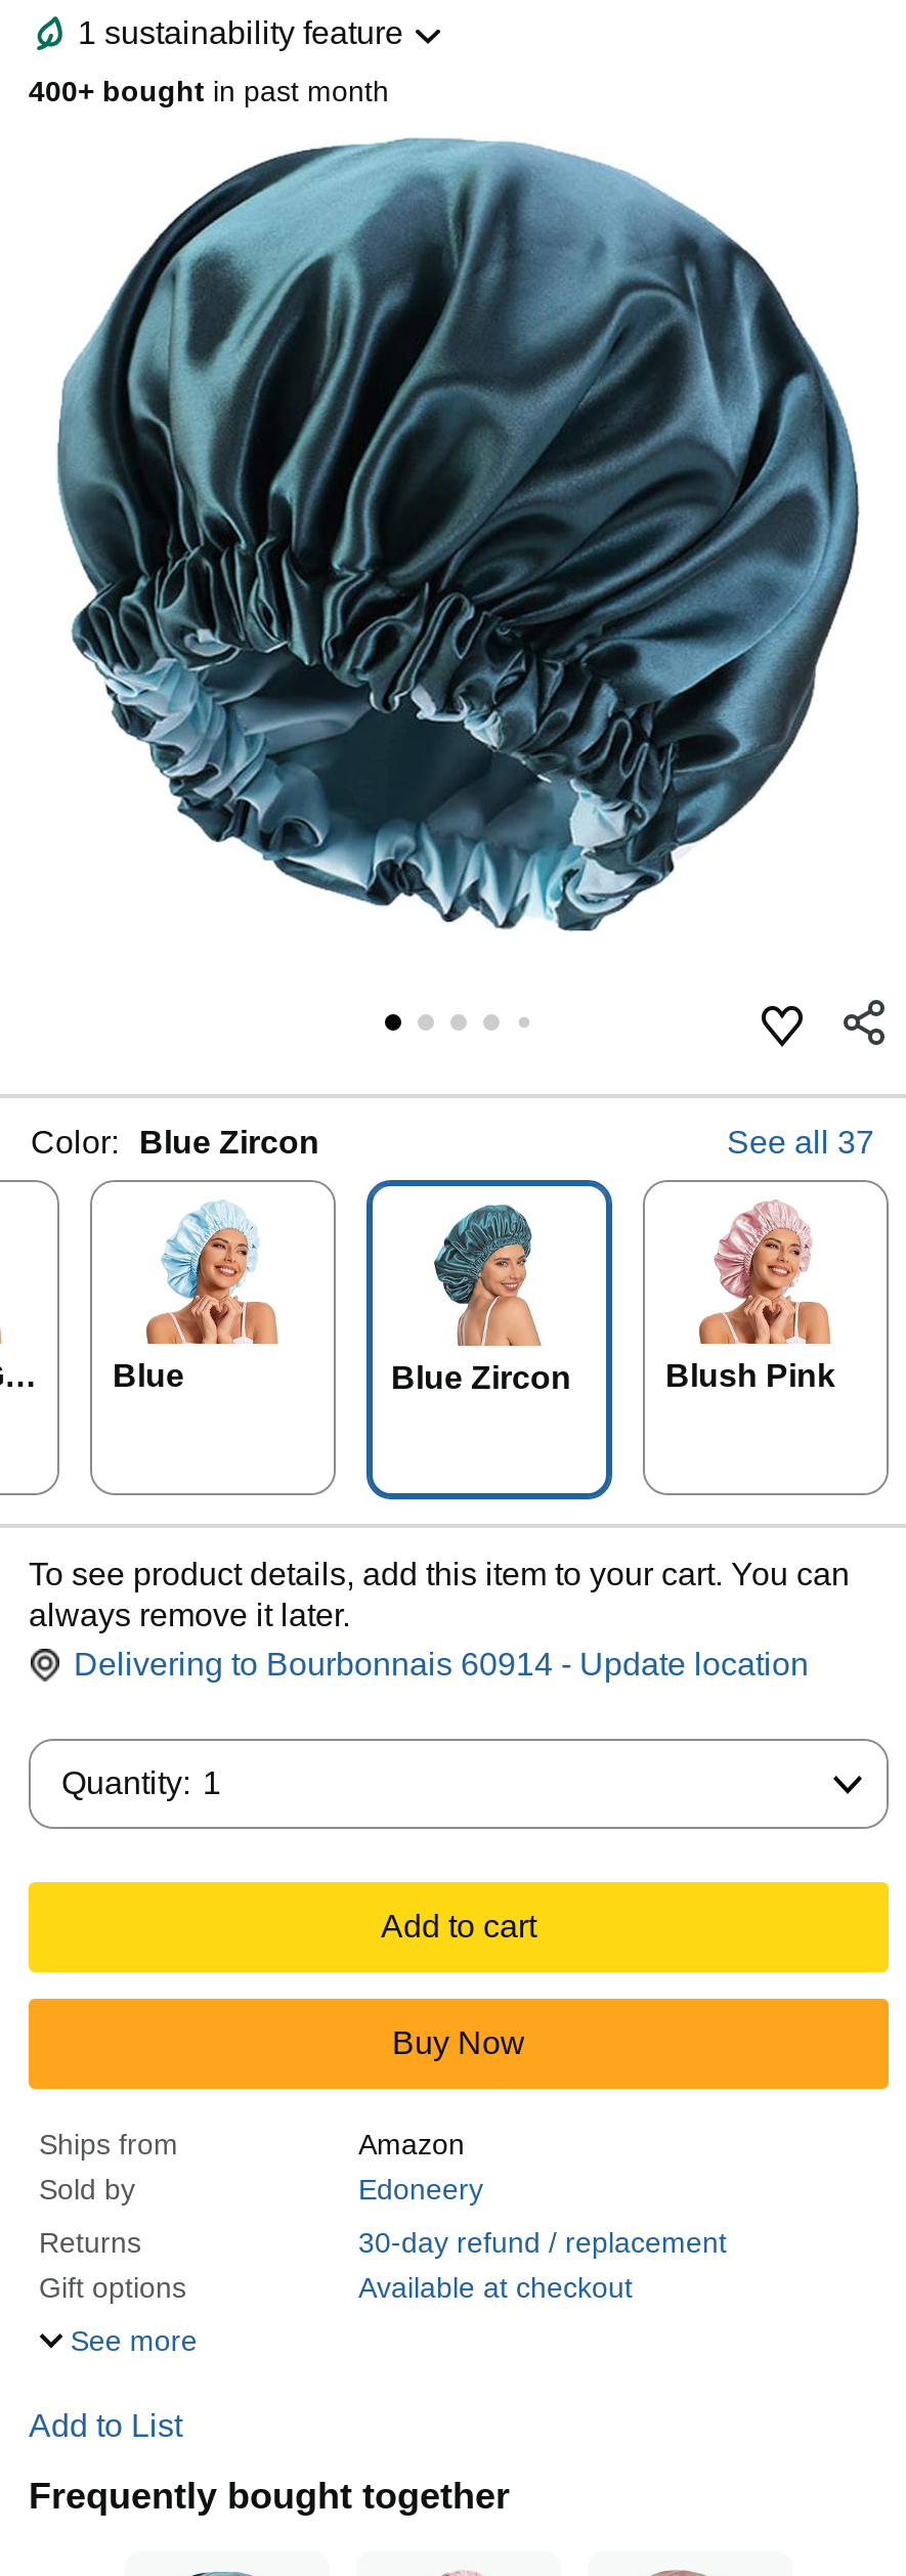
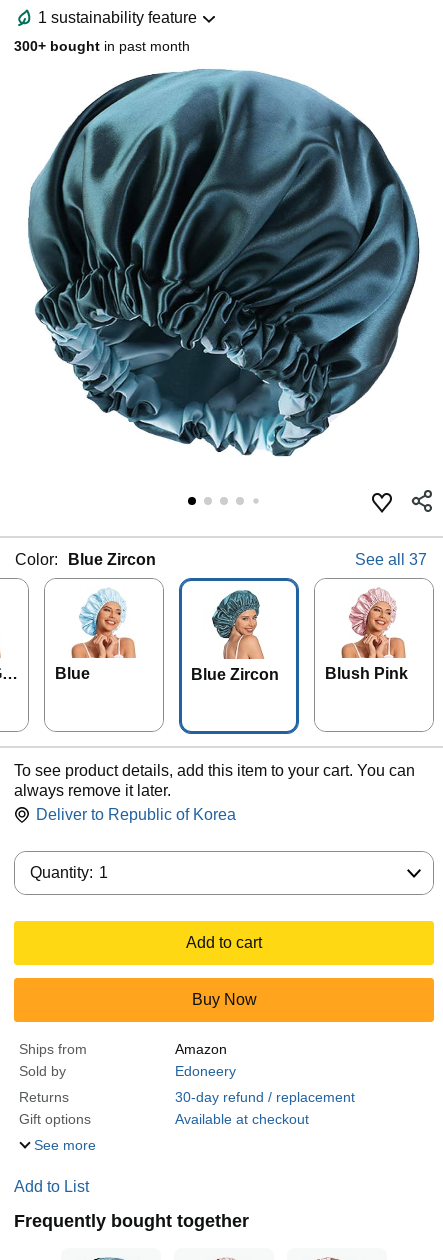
[29,75,389,108] 400+ bought in past month -> [14,38,190,54] 300+ bought in past month
[74,1647,809,1682] Delivering to Bourbonnais 60914 - Update location -> [36,806,236,823] Deliver to Republic of Korea

